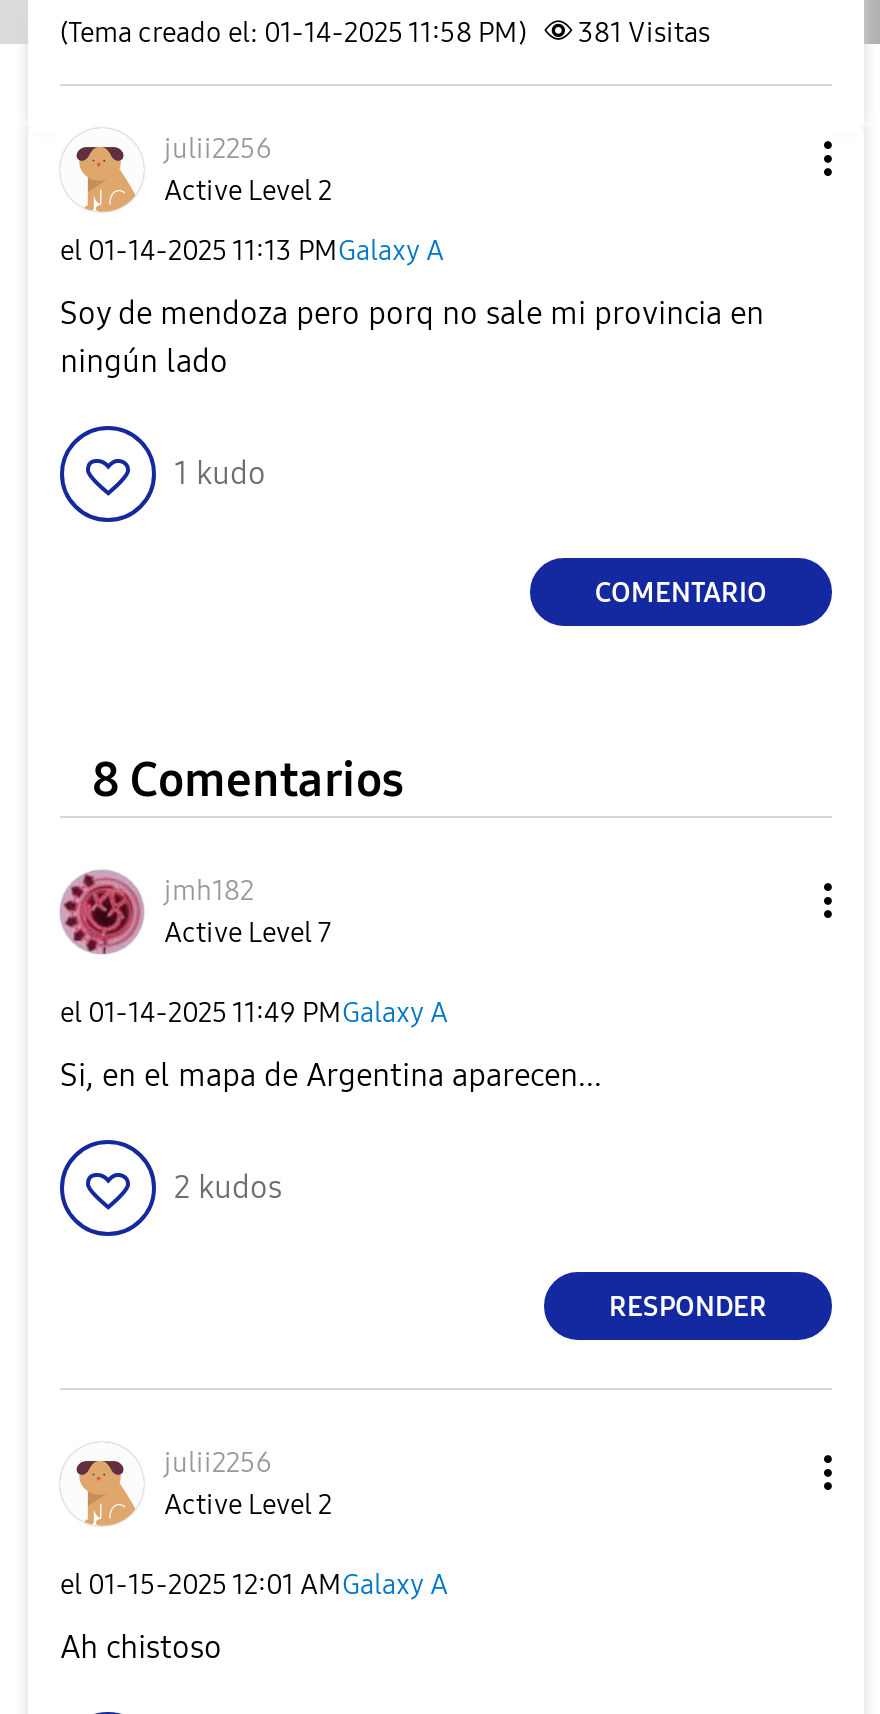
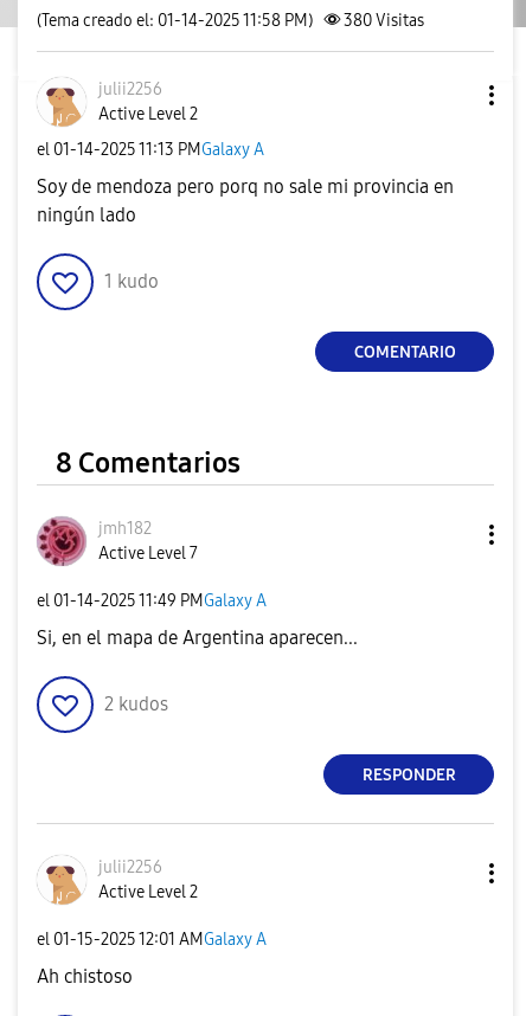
[60,16,710,50] (Tema creado el: 01-14-2025 11:58 PM) 381 Visitas -> [37,11,424,31] (Tema creado el: 01-14-2025 11:58 PM) 380 Visitas

